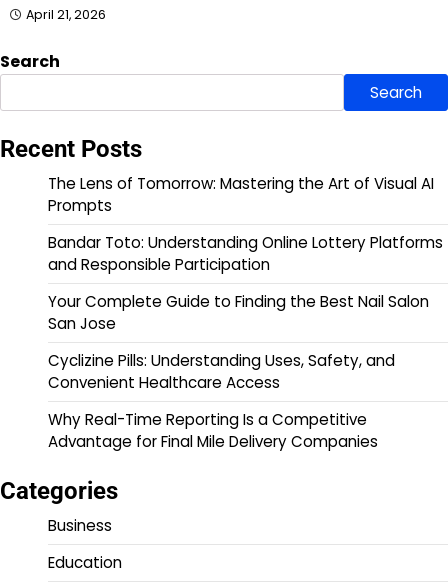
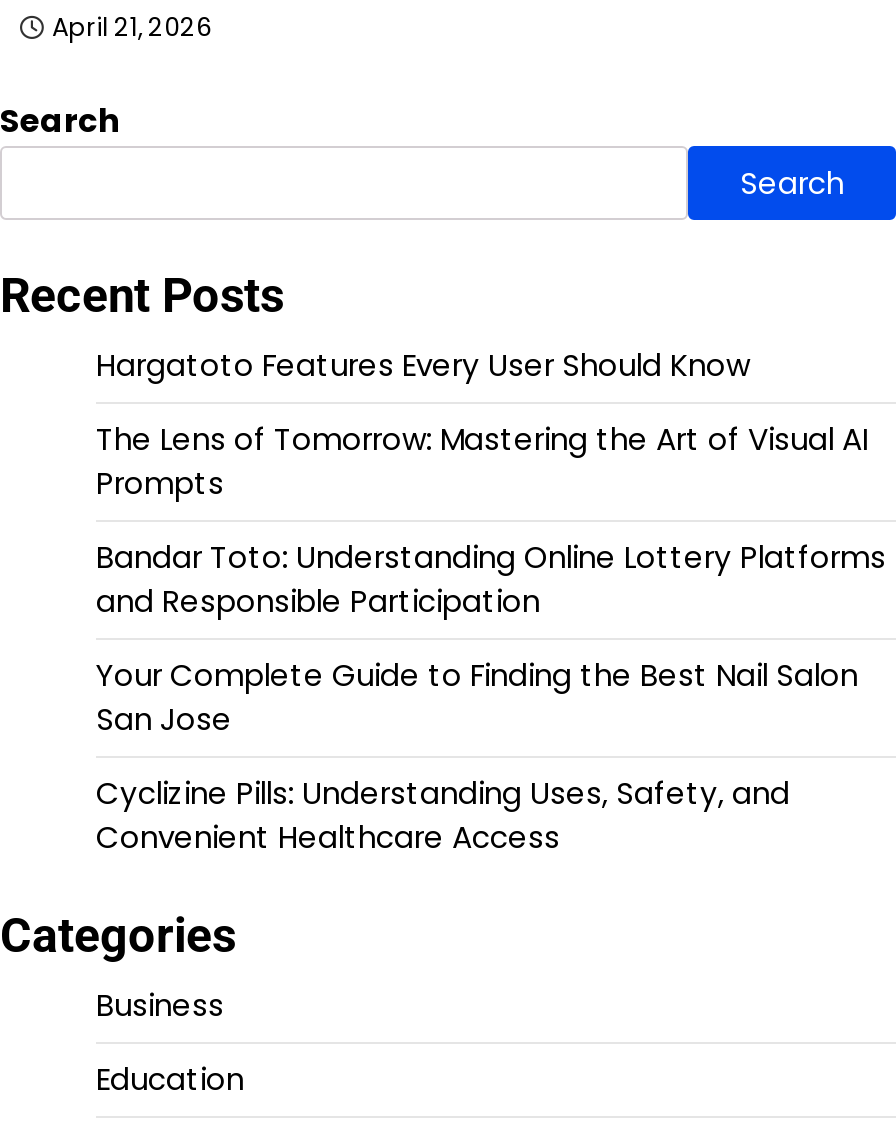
none -> [96,344,750,386] Hargatoto Features Every User Should Know
moved [48,173,443,393] -> [96,418,886,858]: The Lens of Tomorrow: Mastering the Art of Visual AI | Prompts | Bandar Toto: Understanding Online Lottery Platforms | and Responsible Participation | Your Complete Guide to Finding the Best Nail Salon | San Jose | Cyclizine Pills: Understanding Uses, Safety, and | Convenient Healthcare Access
[48,409,378,452] Why Real-Time Reporting Is a Competitive | Advantage for Final Mile Delivery Companies -> none

